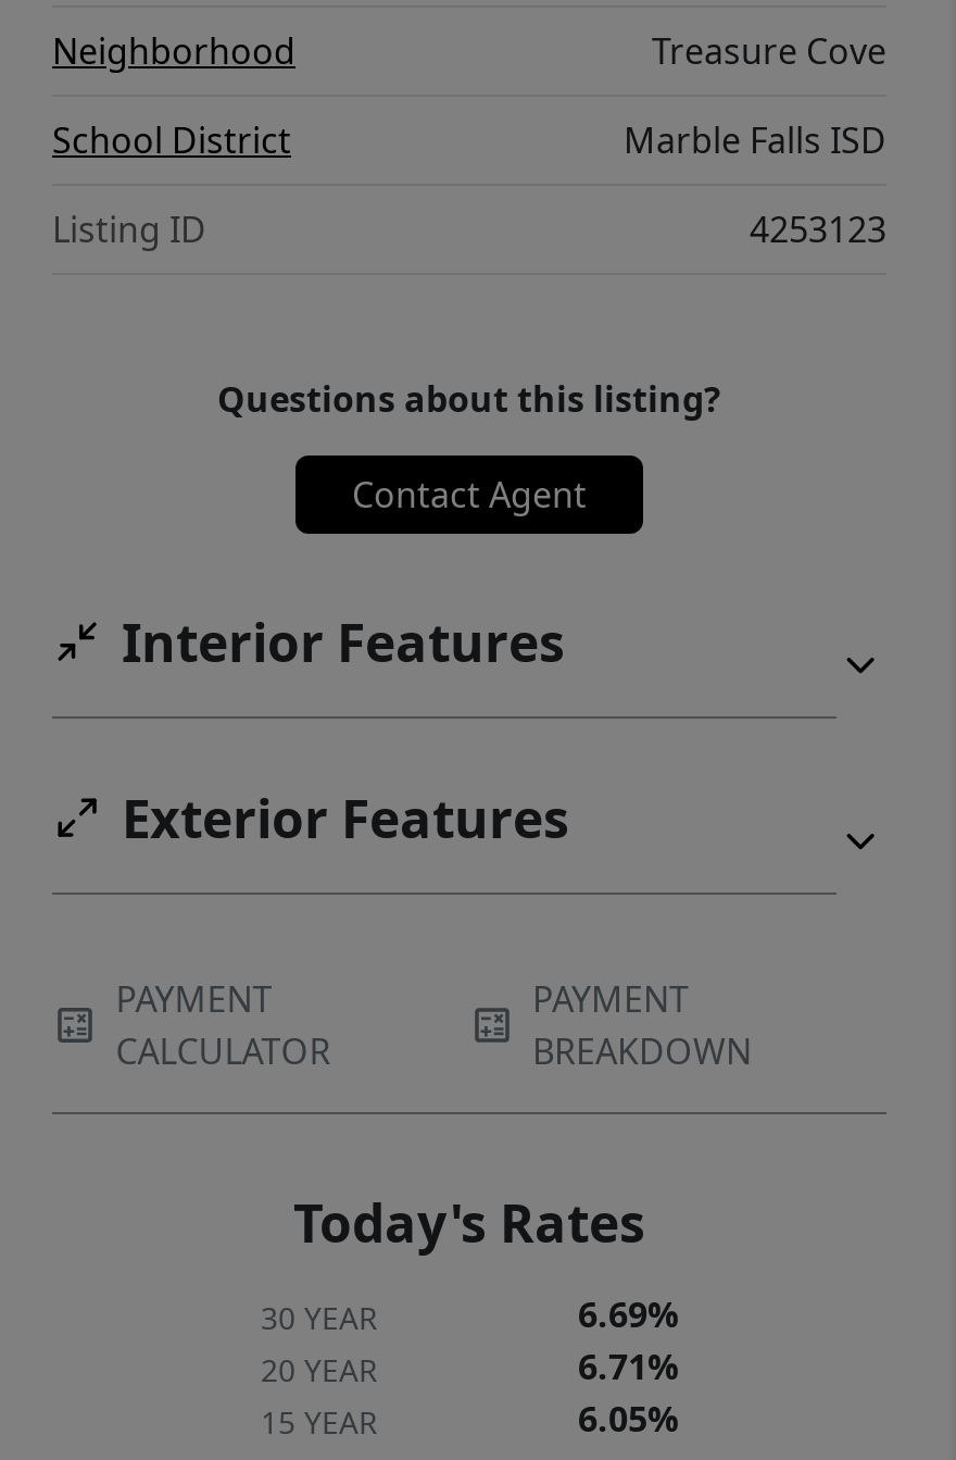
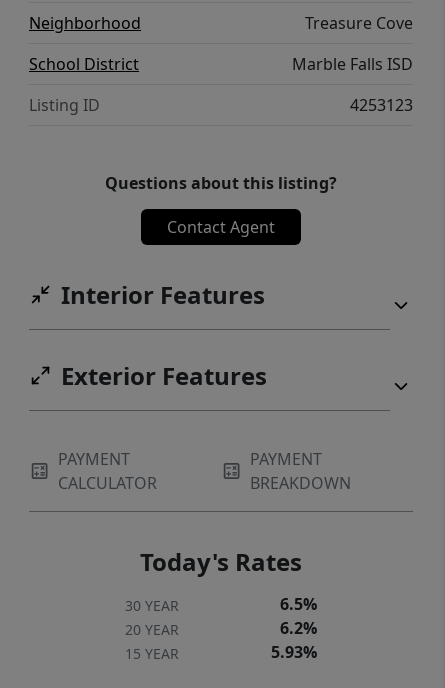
[578,1291,678,1339] 6.69% -> [280,593,317,615] 6.5%
[578,1343,678,1391] 6.71% -> [280,617,317,639] 6.2%
[578,1395,678,1443] 6.05% -> [271,641,317,663] 5.93%

